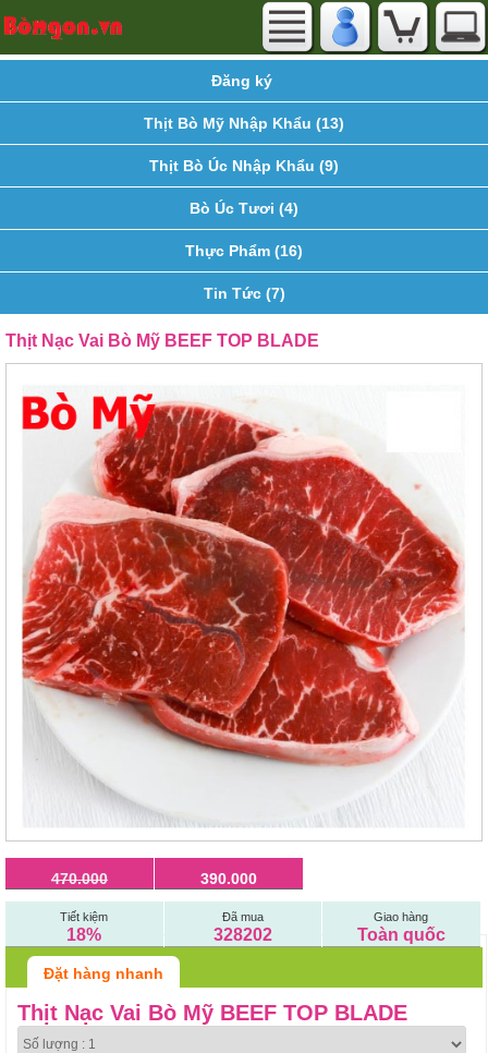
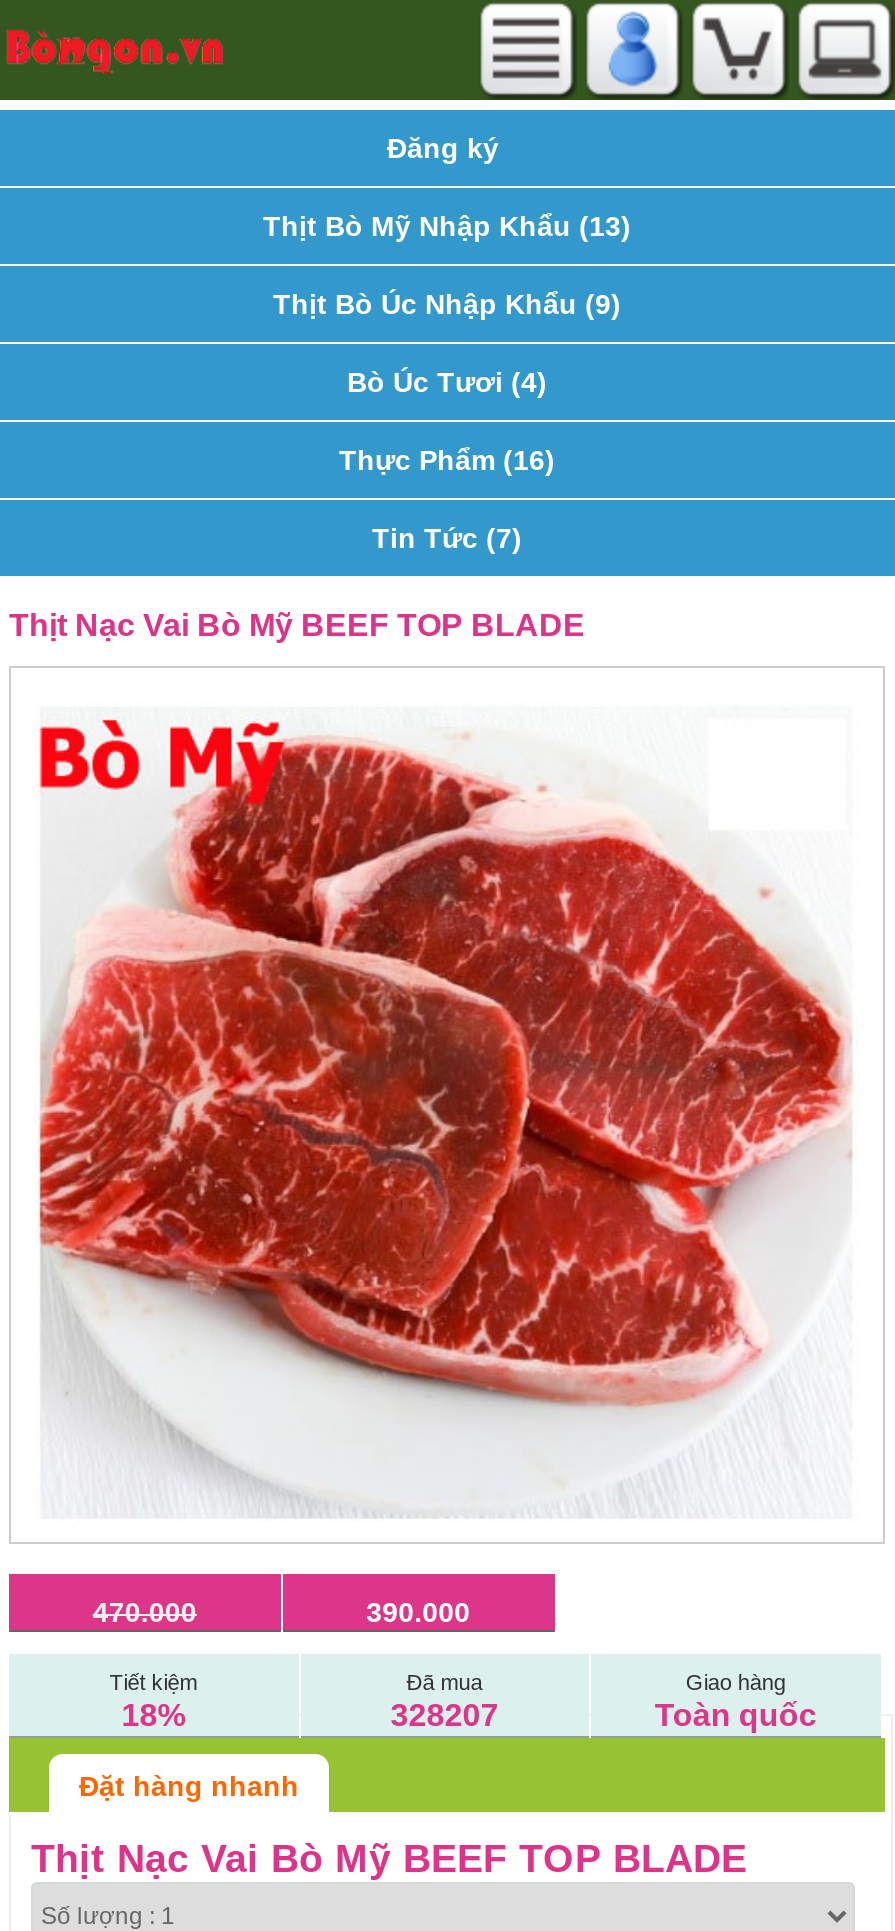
[213,925,272,944] 328202 -> [391,1698,499,1732] 328207

